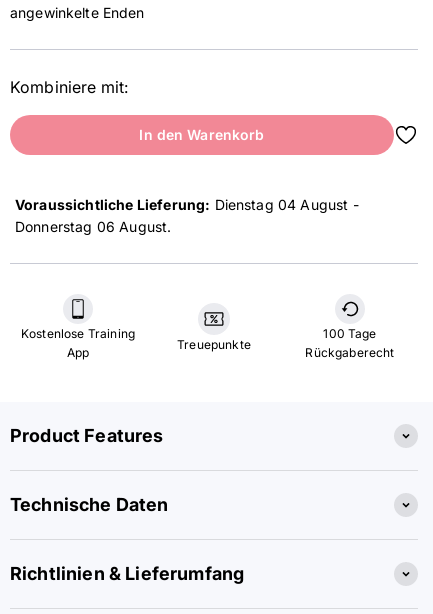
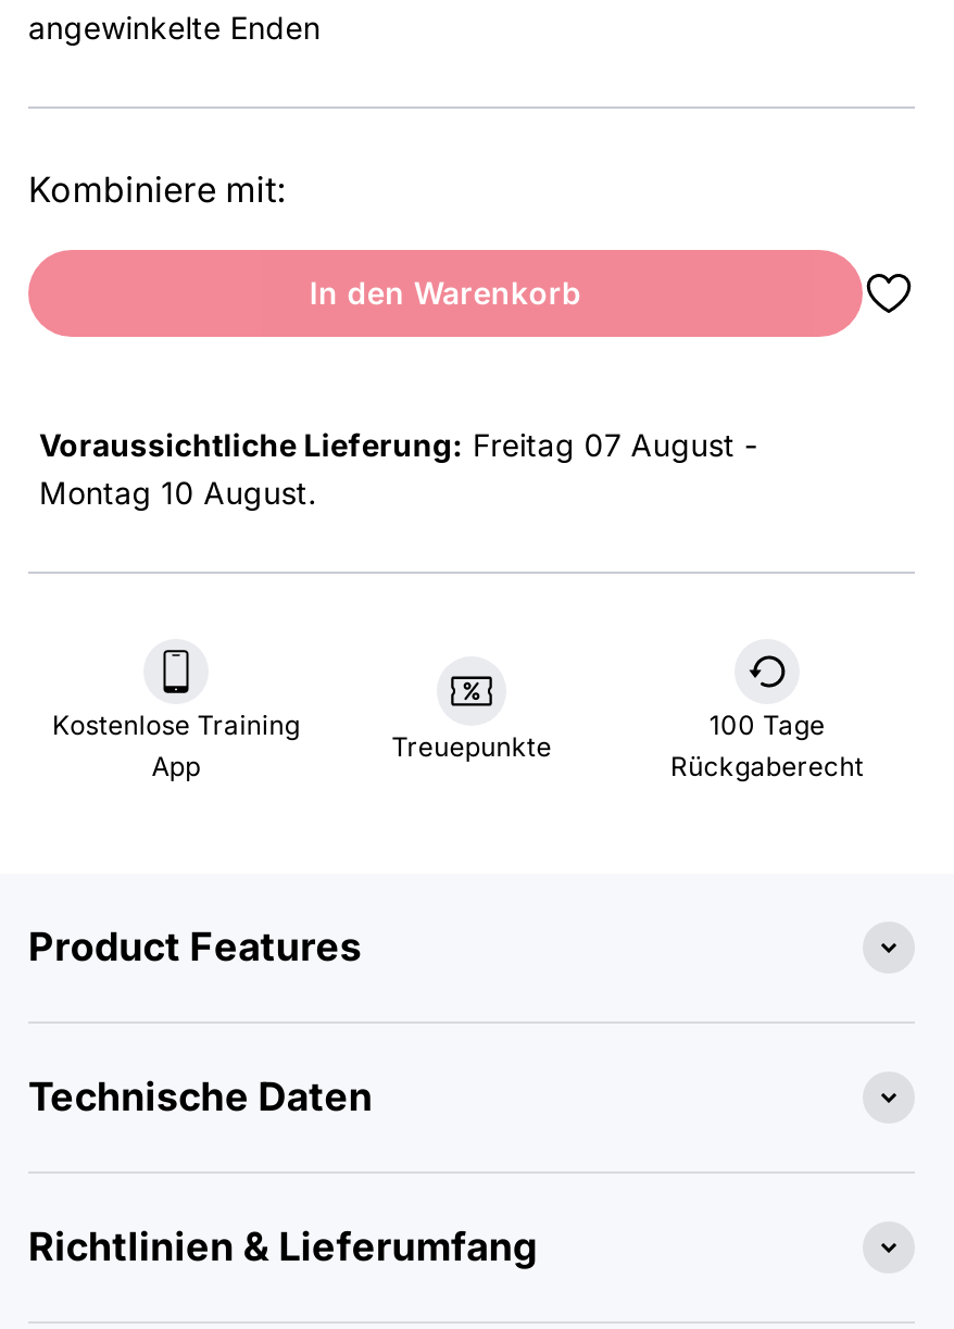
[15,196,359,213] Voraussichtliche Lieferung: Dienstag 04 August - -> [39,426,757,463] Voraussichtliche Lieferung: Freitag 07 August -
[15,218,171,235] Donnerstag 06 August. -> [39,474,317,511] Montag 10 August.

